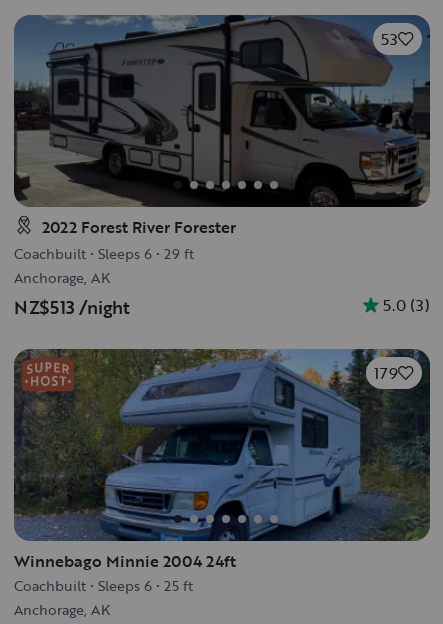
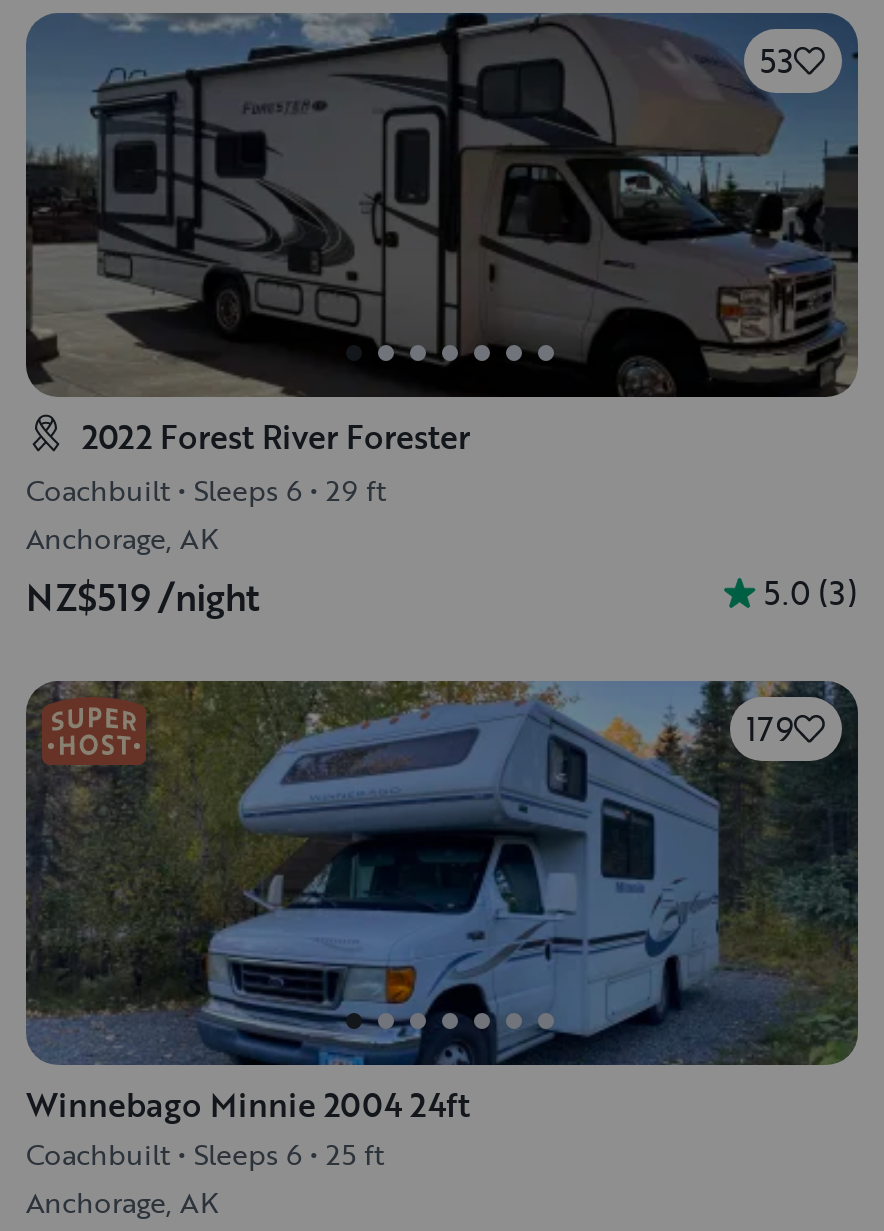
[14,294,130,320] NZ$513 /night -> [26,571,259,623] NZ$519 /night

